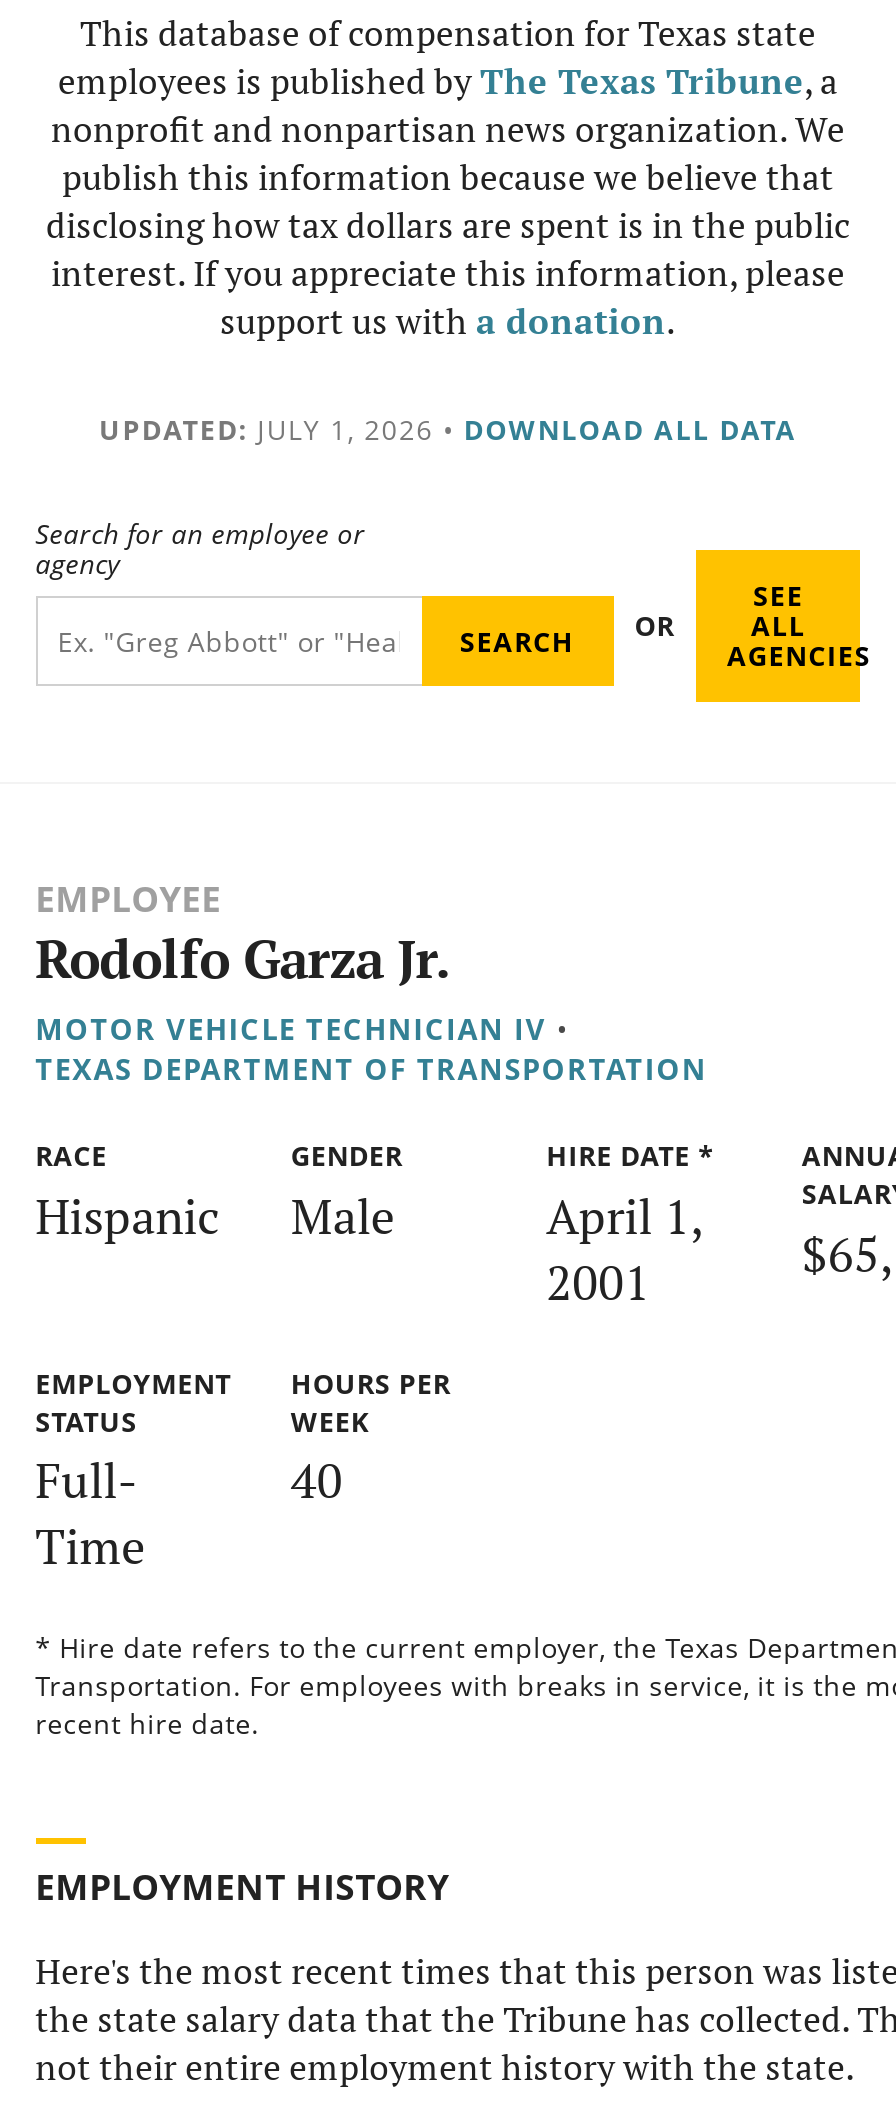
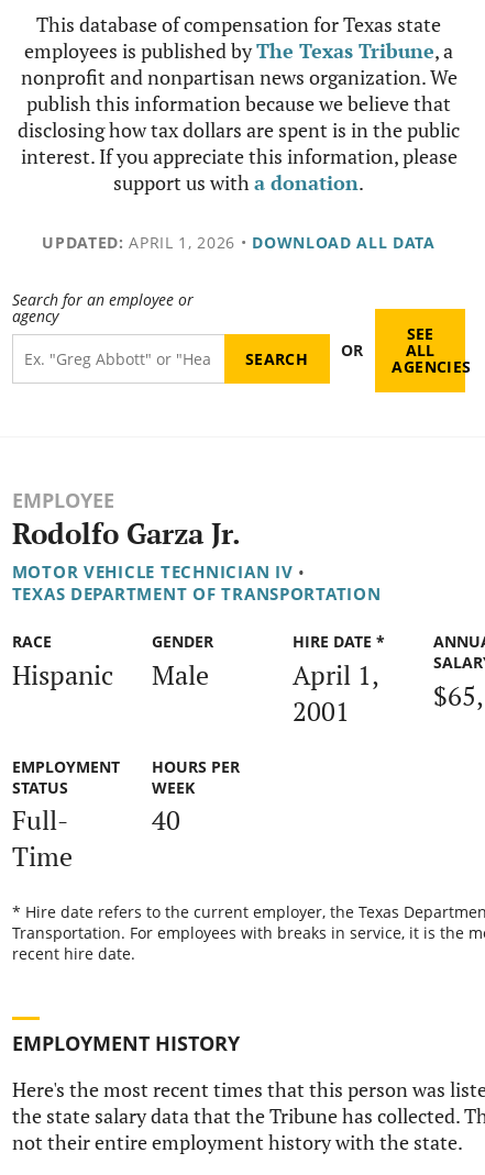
[99,410,797,448] UPDATED: JULY 1, 2026 • DOWNLOAD ALL DATA -> [42,232,435,253] UPDATED: APRIL 1, 2026 • DOWNLOAD ALL DATA

